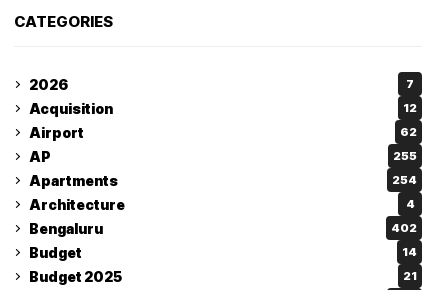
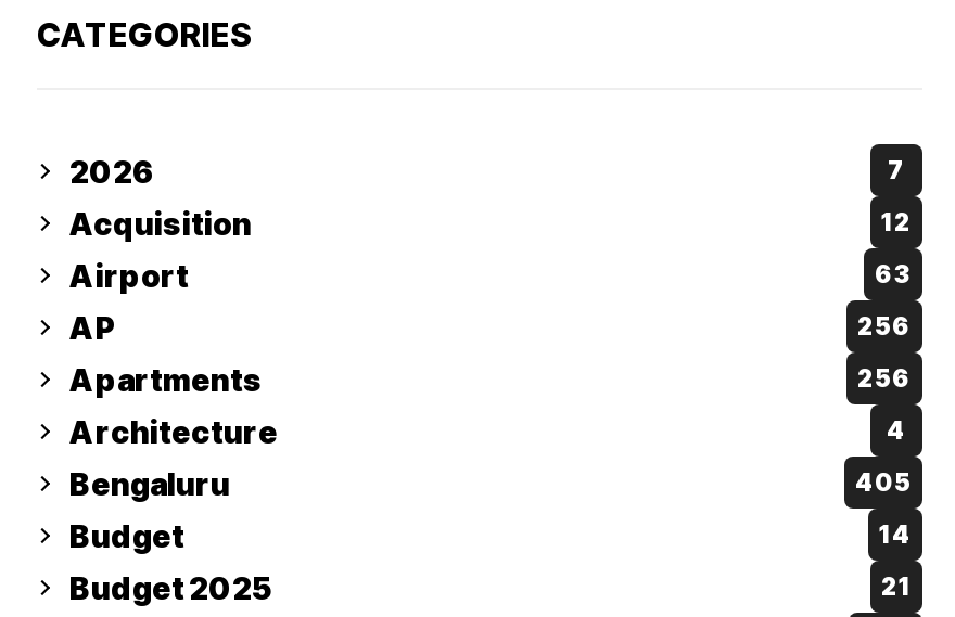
[400,125,417,139] 62 -> [875,260,912,290] 63
[393,149,417,163] 255 -> [857,312,912,342] 256
[392,173,417,187] 254 -> [857,364,912,394] 256
[391,221,417,235] 402 -> [855,468,912,499] 405

